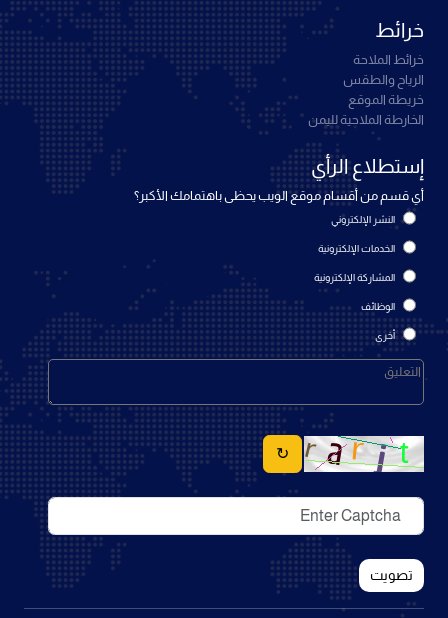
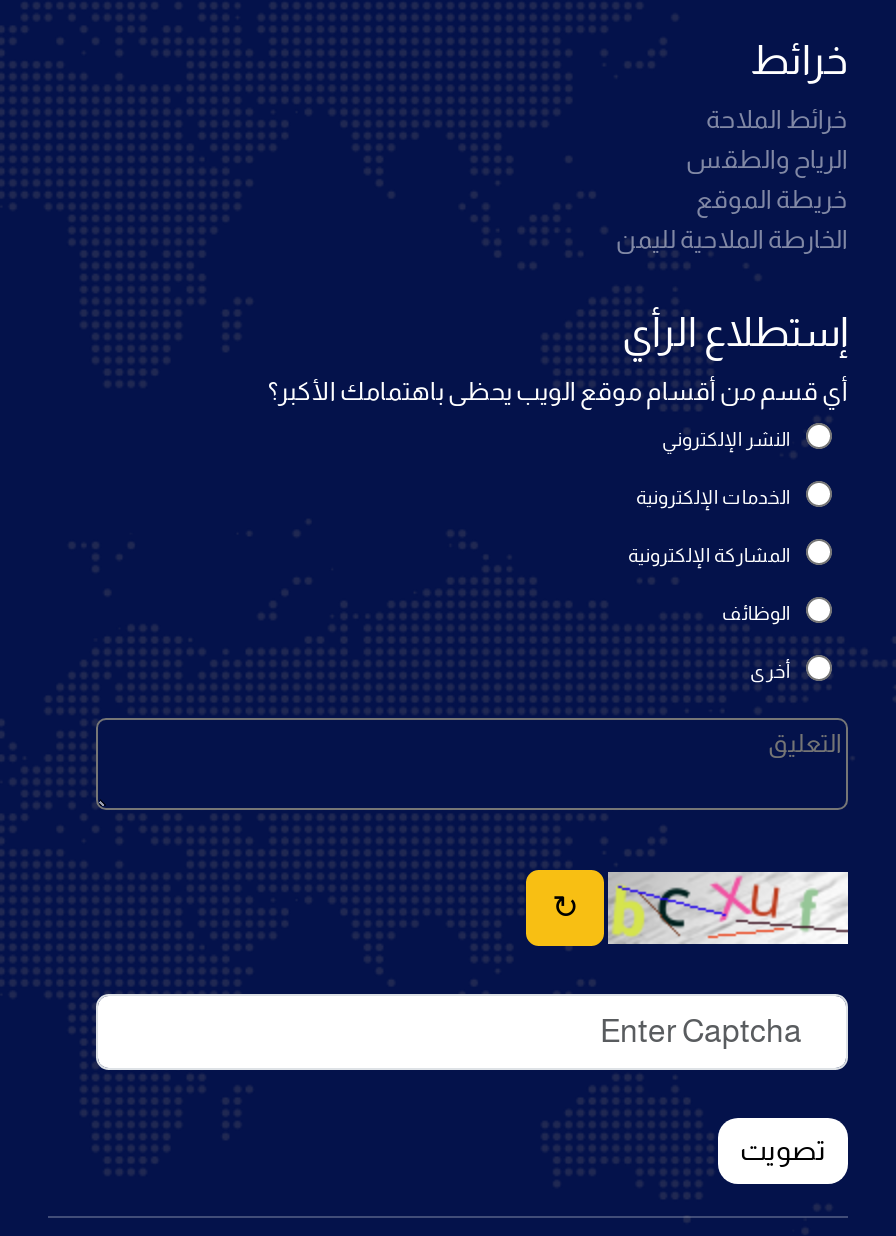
[305,435,422,472] [image] -> [610,870,848,944] [image]

